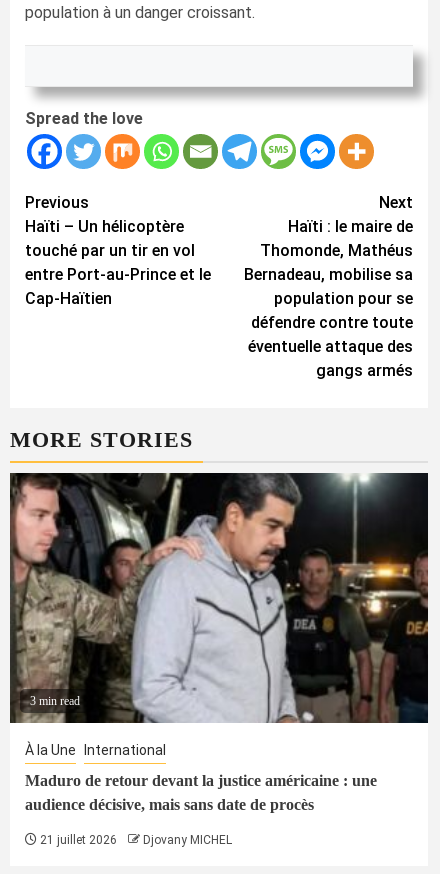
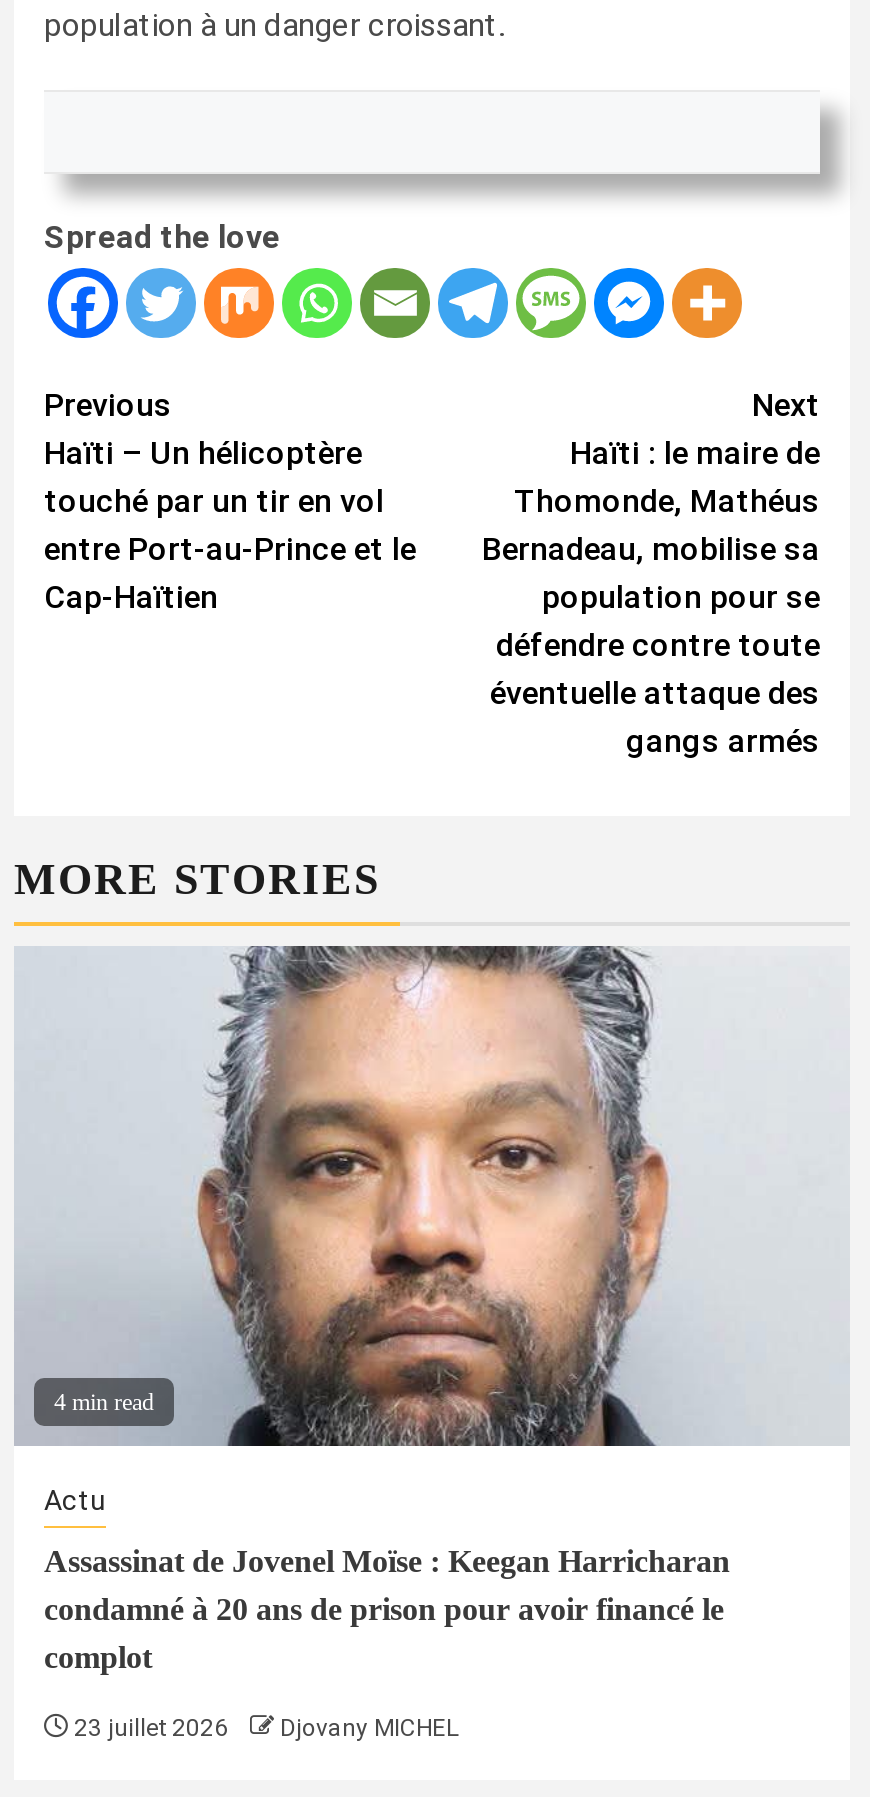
[9,472,429,724] [image] | 3 min read -> [14,944,850,1448] [image] | 4 min read
[25,742,166,758] À la Une International -> [44,1484,106,1516] Actu
[25,772,377,813] Maduro de retour devant la justice américaine : une | audience décisive, mais sans date de procès -> [44,1544,730,1674] Assassinat de Jovenel Moïse : Keegan Harricharan | condamné à 20 ans de prison pour avoir financé le | complot
[37,833,232,847] 21 juillet 2026 Djovany MICHEL -> [68,1714,458,1742] 23 juillet 2026 Djovany MICHEL

